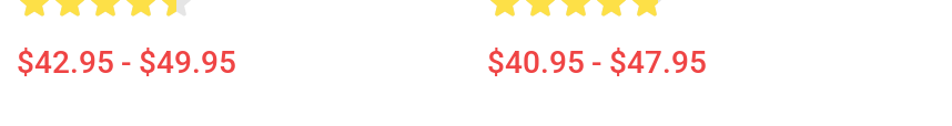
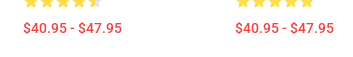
[17,44,236,80] $42.95 - $49.95 -> [23,20,122,36] $40.95 - $47.95

